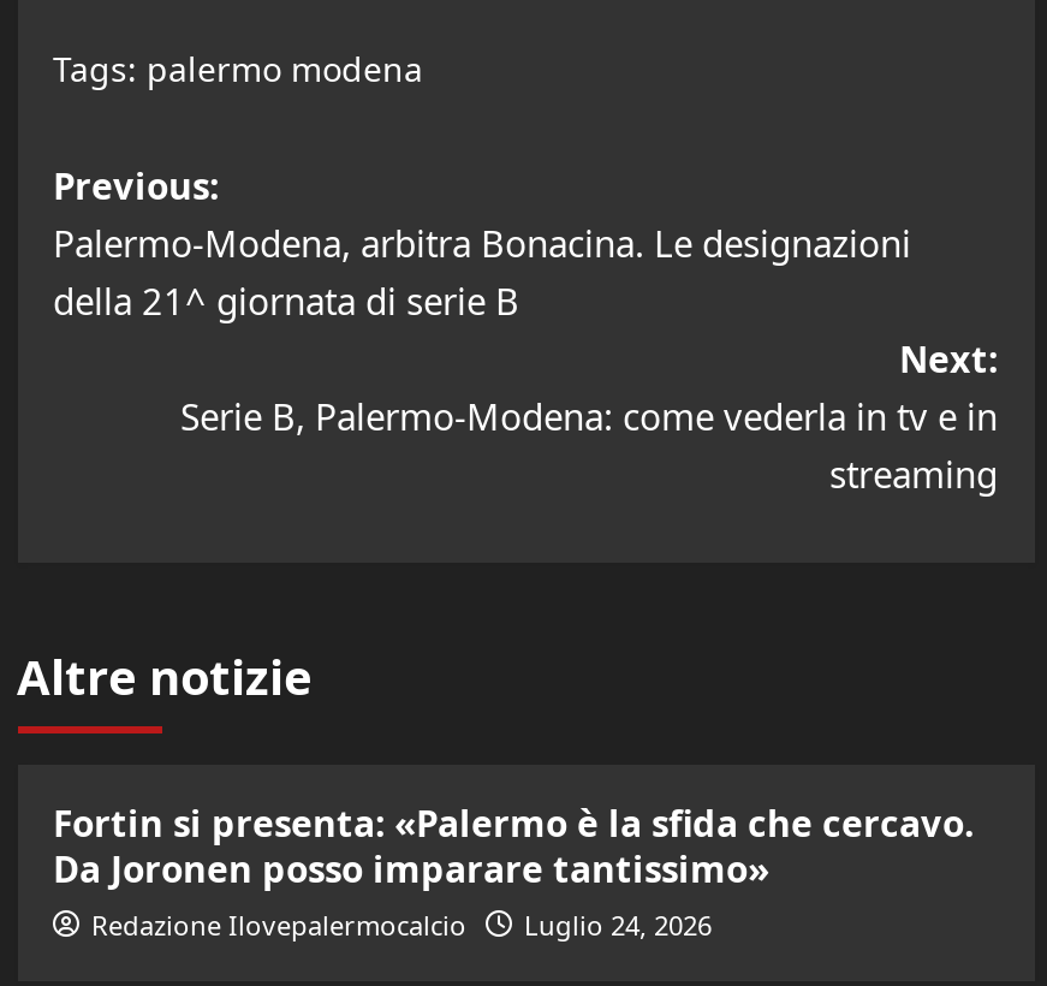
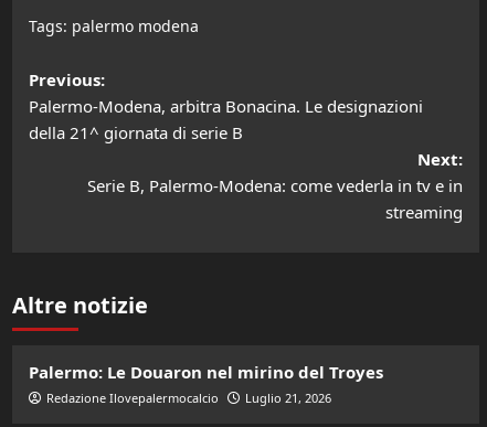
[53,799,974,893] Fortin si presenta: «Palermo è la sfida che cercavo. | Da Joronen posso imparare tantissimo» -> [28,361,383,383] Palermo: Le Douaron nel mirino del Troyes
[91,907,712,943] Redazione Ilovepalermocalcio Luglio 24, 2026 -> [46,390,331,406] Redazione Ilovepalermocalcio Luglio 21, 2026

